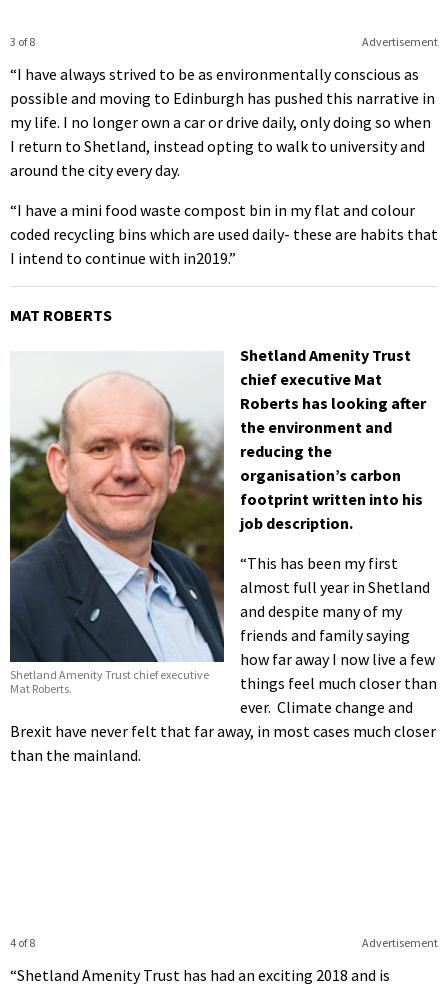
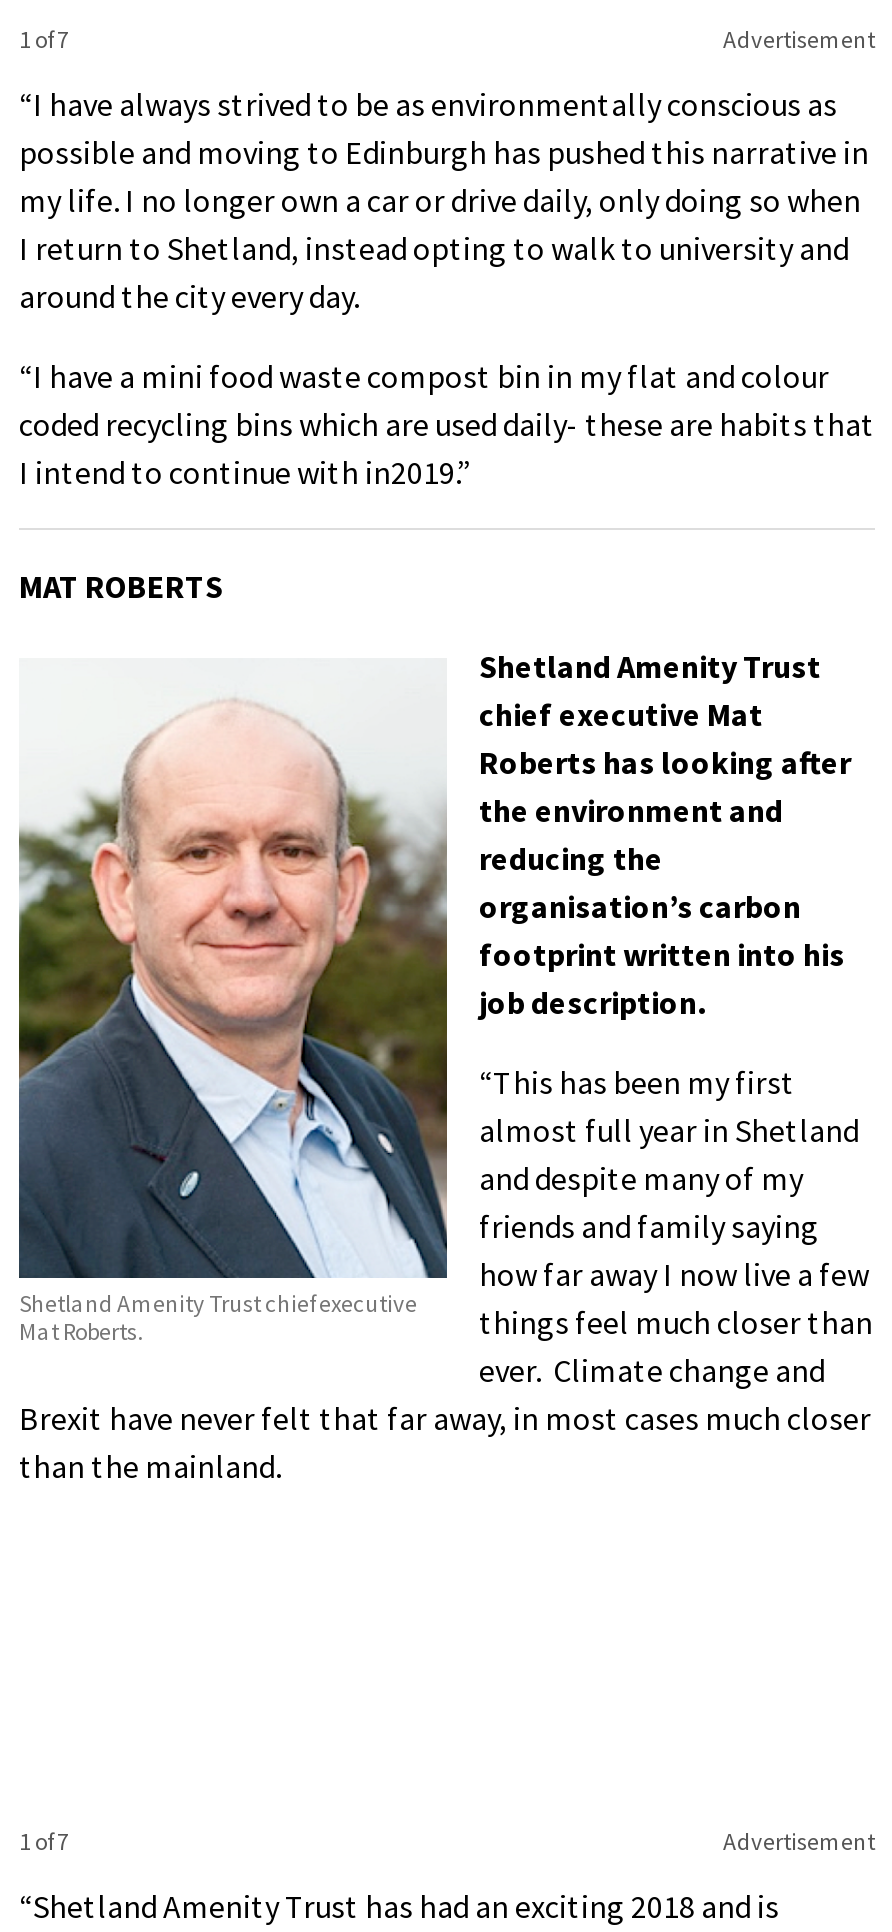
[10,33,35,48] 3 of 8 -> [19,23,69,53] 1 of 7
[10,934,35,949] 4 of 8 -> [19,1825,69,1855] 1 of 7

